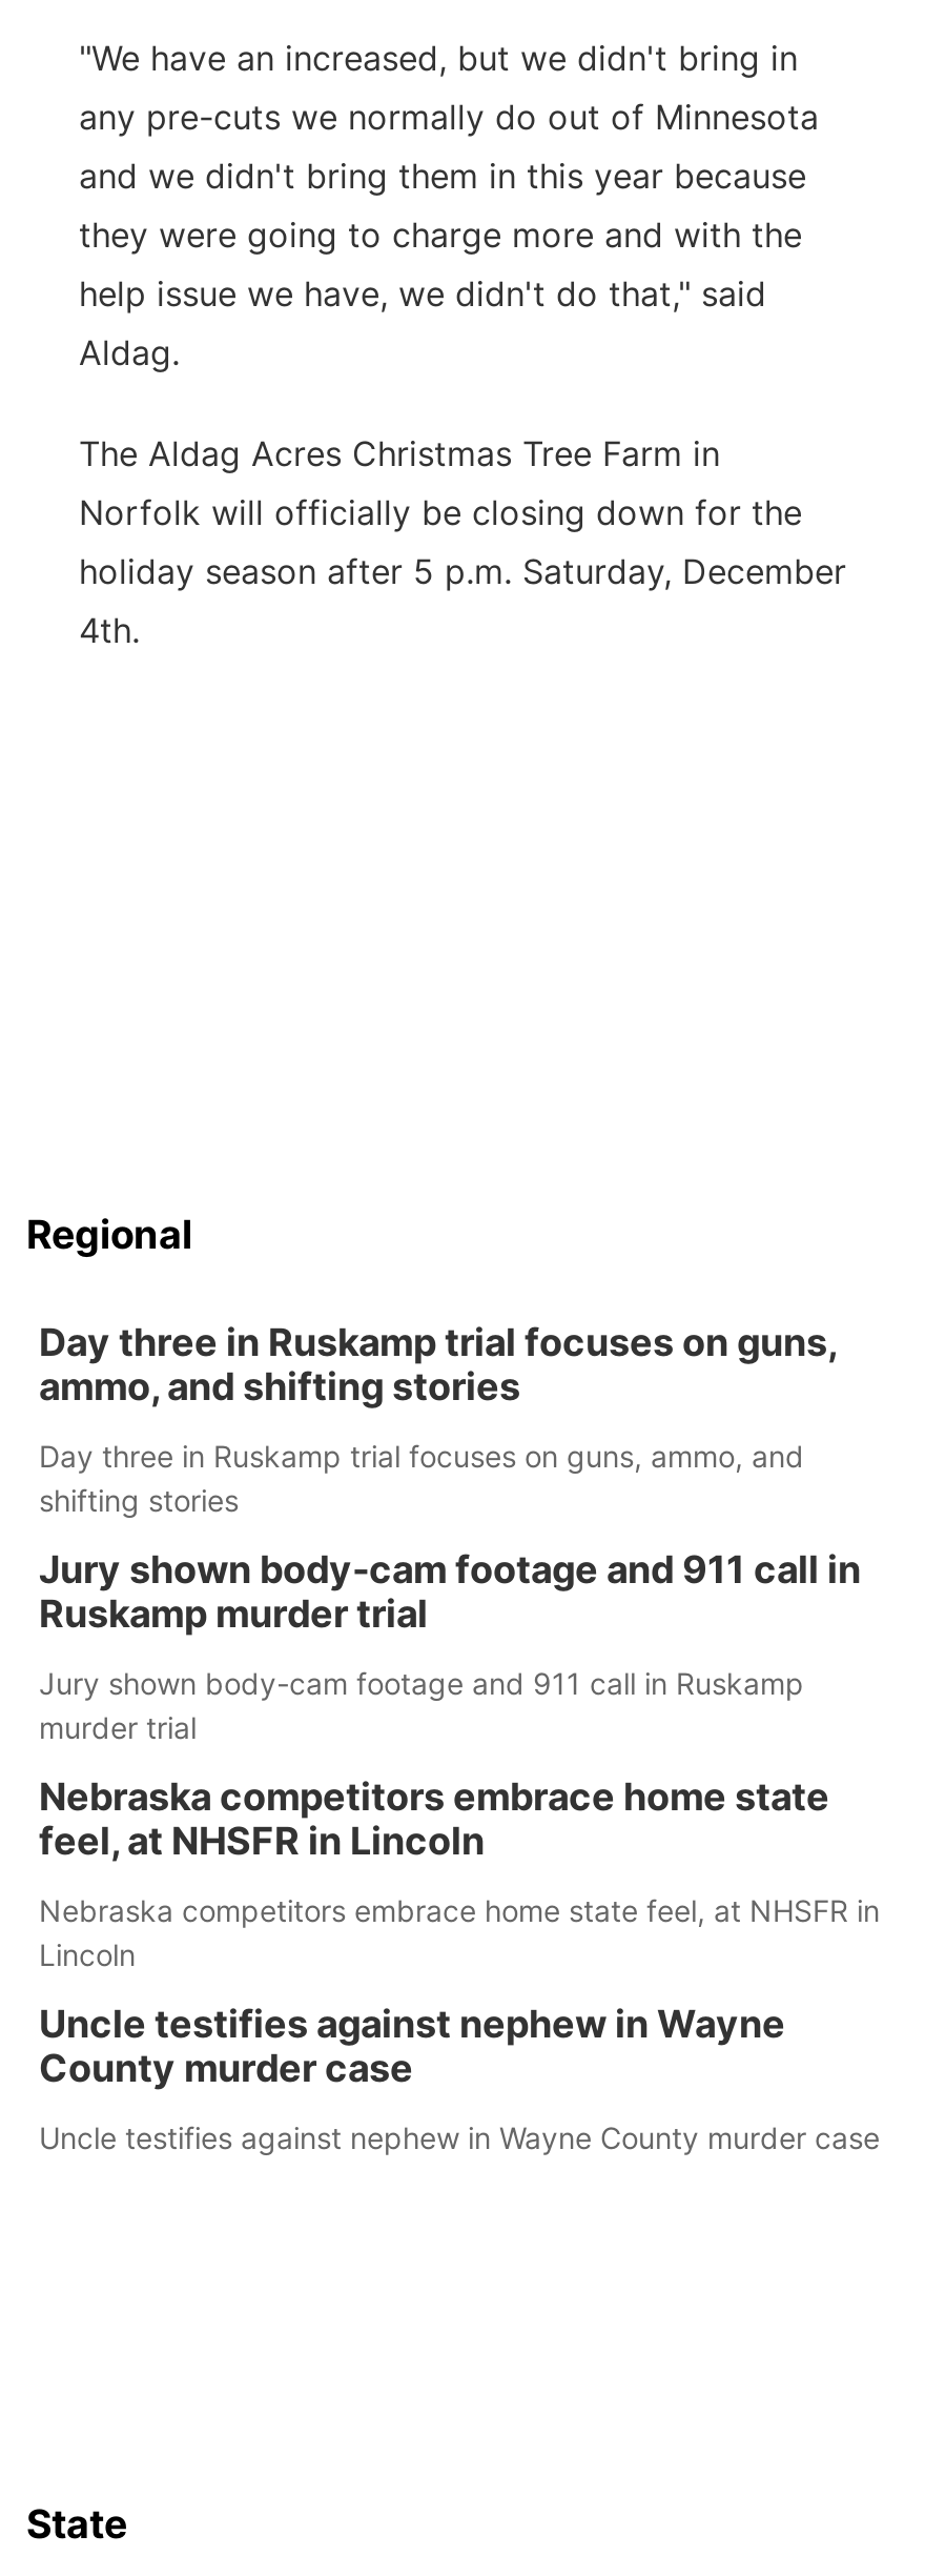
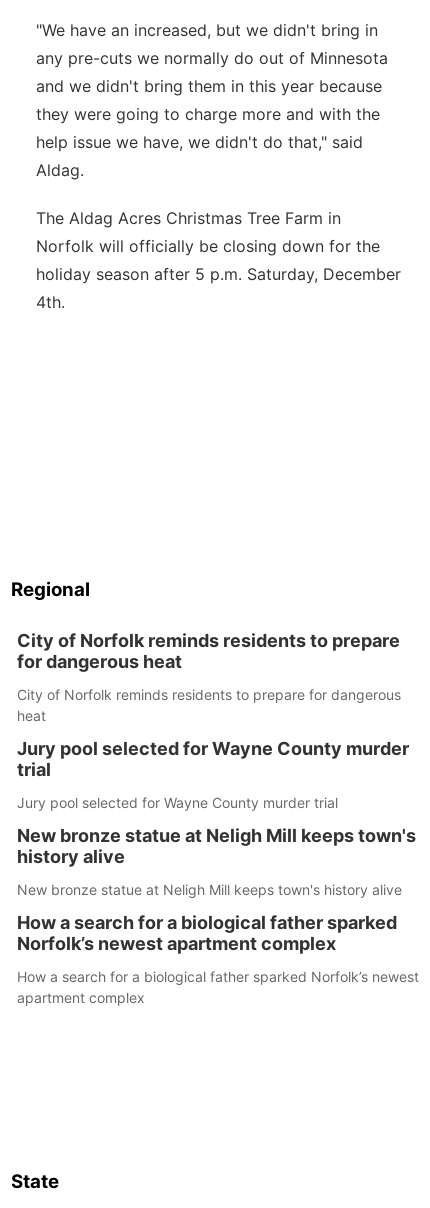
[39,1320,836,1408] Day three in Ruskamp trial focuses on guns, | ammo, and shifting stories -> [17,630,400,672] City of Norfolk reminds residents to prepare | for dangerous heat
[39,1438,804,1518] Day three in Ruskamp trial focuses on guns, ammo, and | shifting stories -> [17,686,401,724] City of Norfolk reminds residents to prepare for dangerous | heat
[39,1547,861,1636] Jury shown body-cam footage and 911 call in | Ruskamp murder trial -> [17,738,409,780] Jury pool selected for Wayne County murder | trial
[39,1665,804,1745] Jury shown body-cam footage and 911 call in Ruskamp | murder trial -> [17,794,338,811] Jury pool selected for Wayne County murder trial
[39,1774,829,1863] Nebraska competitors embrace home state | feel, at NHSFR in Lincoln -> [17,825,416,867] New bronze statue at Neligh Mill keeps town's | history alive
[39,1892,880,1972] Nebraska competitors embrace home state feel, at NHSFR in | Lincoln -> [17,881,402,898] New bronze statue at Neligh Mill keeps town's history alive
[39,2002,785,2090] Uncle testifies against nephew in Wayne | County murder case -> [17,912,397,954] How a search for a biological father sparked | Norfolk’s newest apartment complex
[39,2119,880,2155] Uncle testifies against nephew in Wayne County murder case -> [17,968,419,1006] How a search for a biological father sparked Norfolk’s newest | apartment complex

